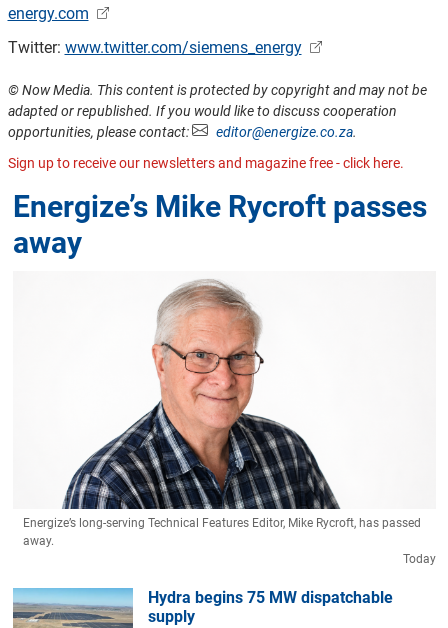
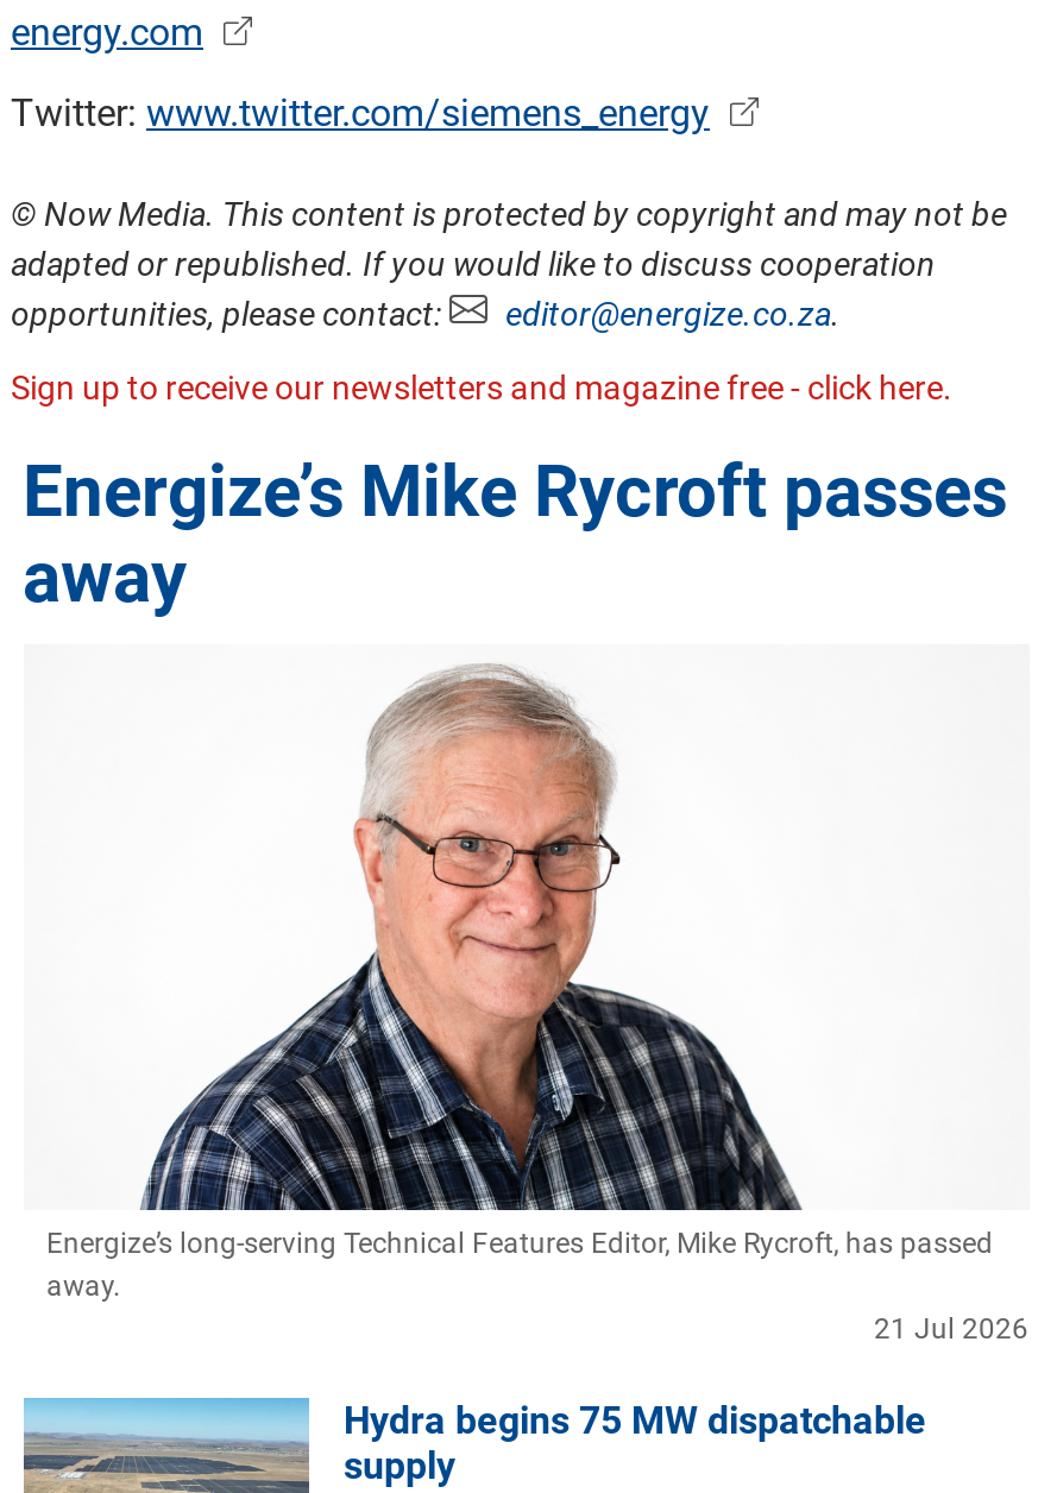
[402,551,435,565] Today -> [874,1311,1028,1344] 21 Jul 2026

